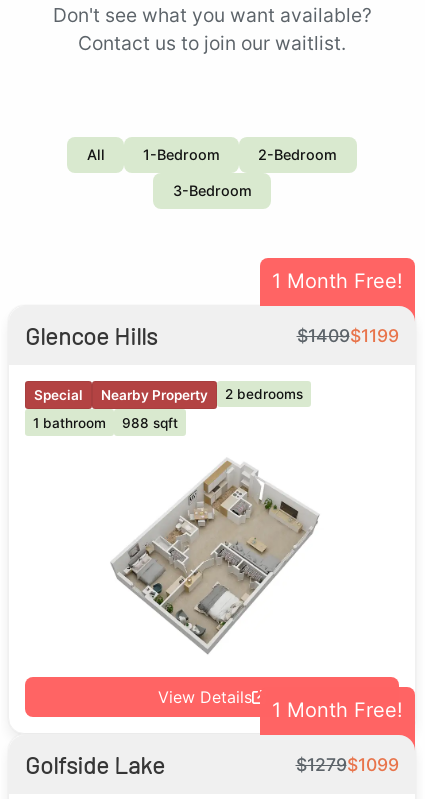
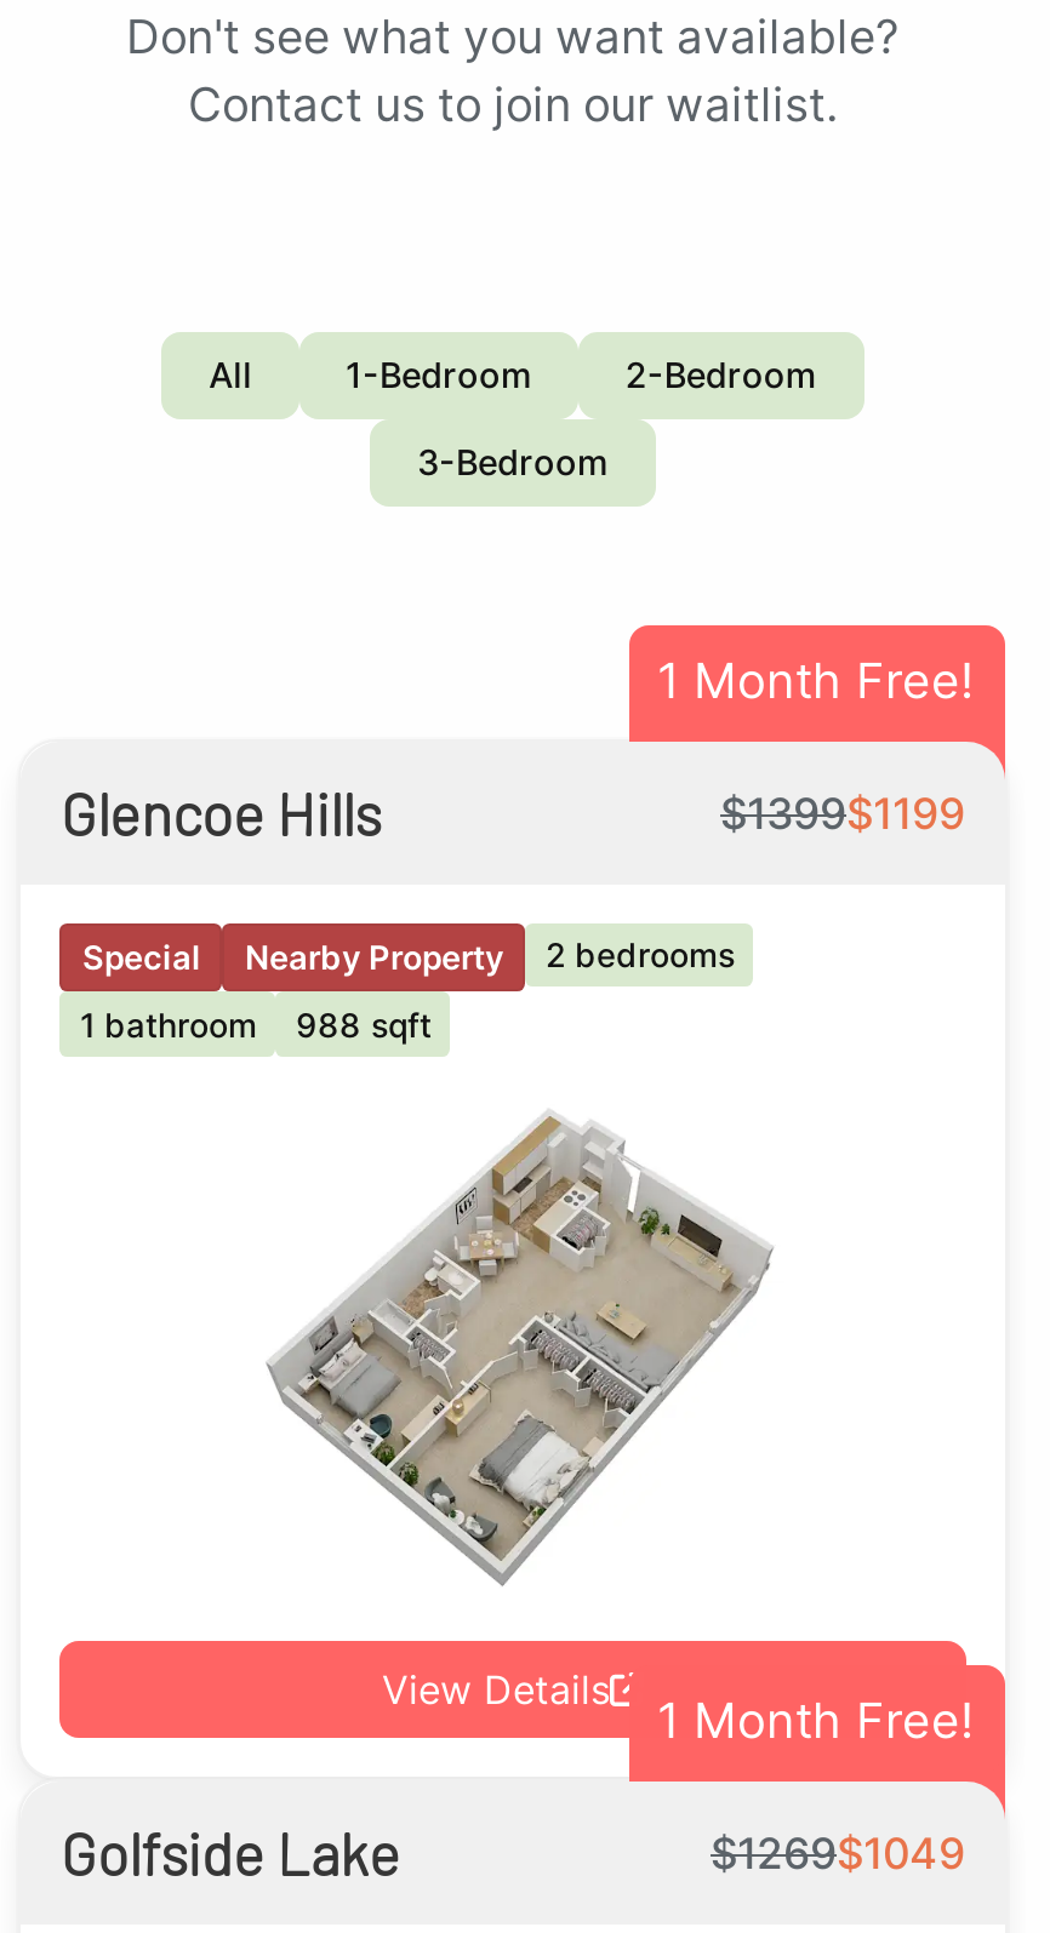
[296,325,398,346] $1409$1199 -> [720,788,965,839] $1399$1199
[295,754,398,775] $1279$1099 -> [711,1827,965,1878] $1269$1049

